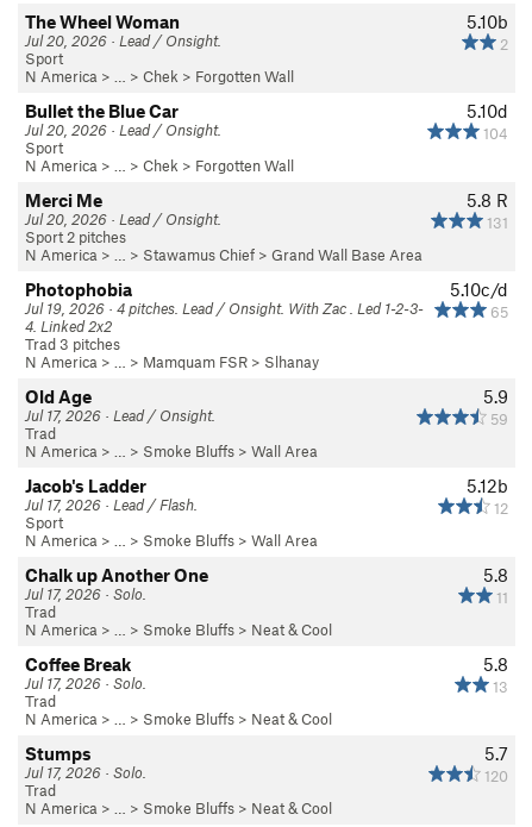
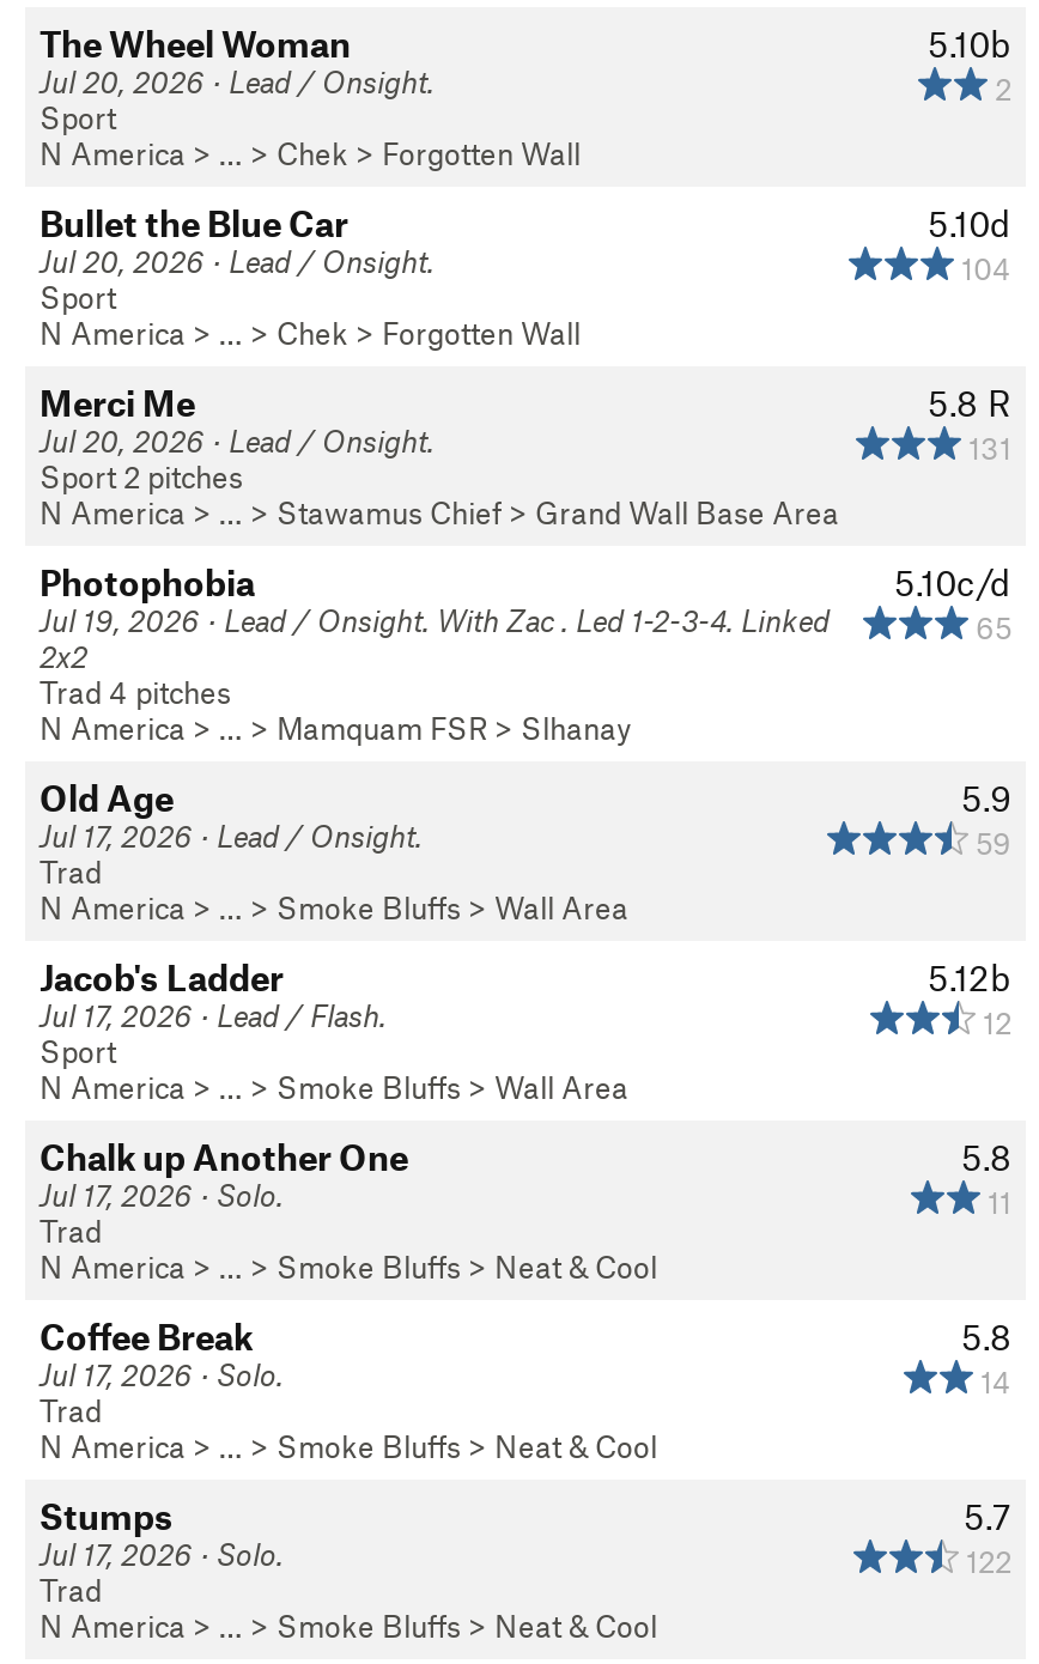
[25,299,424,353] Jul 19, 2026 · 4 pitches. Lead / Onsight. With Zac . Led 1-2-3- | 4. Linked 2x2 | Trad 3 pitches -> [40,601,830,711] Jul 19, 2026 · Lead / Onsight. With Zac . Led 1-2-3-4. Linked | 2x2 | Trad 4 pitches
[489,677,508,696] 13 -> [973,1362,1011,1401] 14
[481,766,508,785] 120 -> [959,1542,1011,1580] 122

